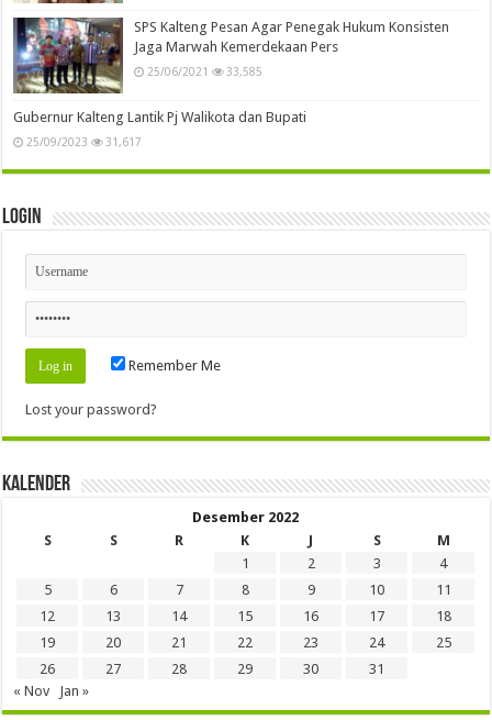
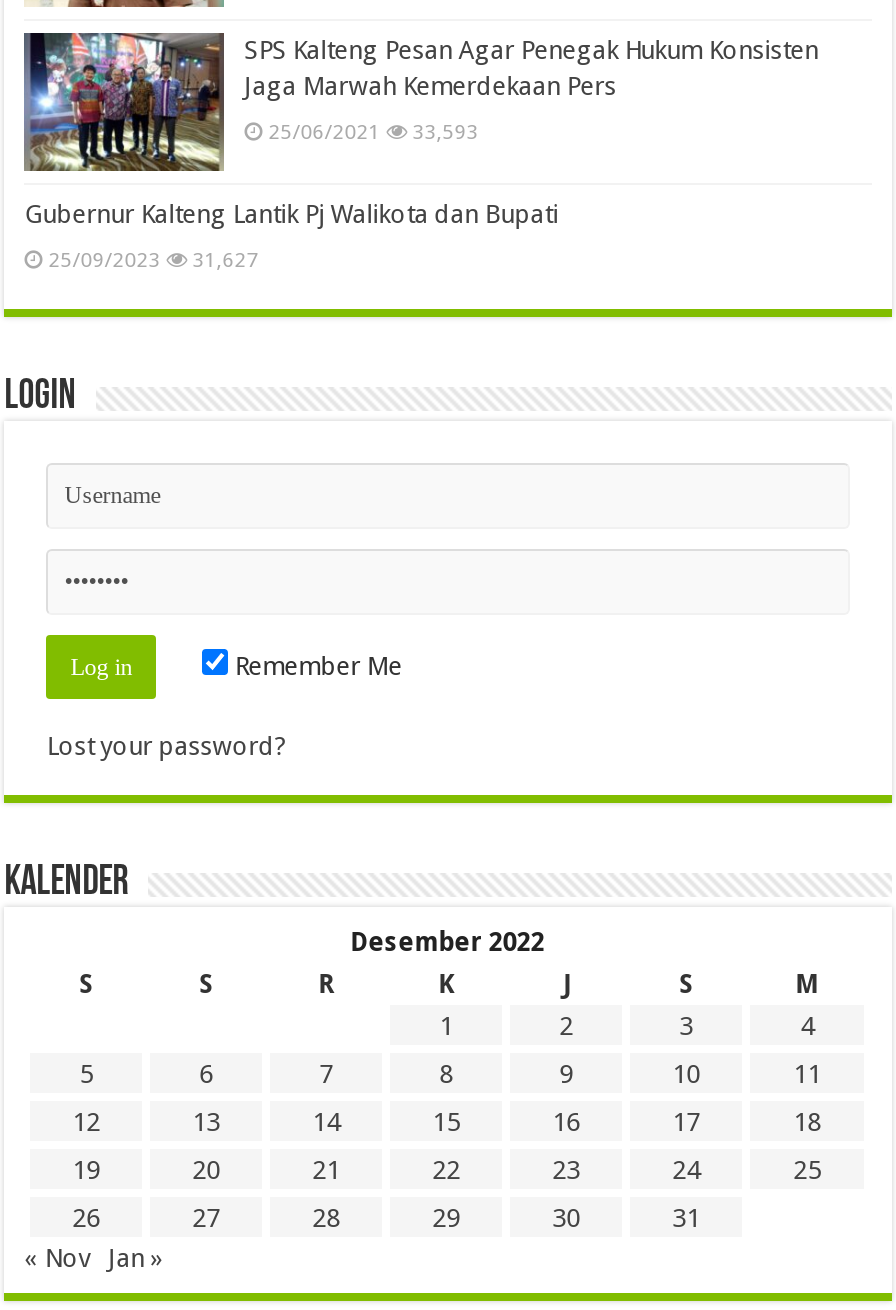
[147,65,263,79] 25/06/2021 33,585 -> [268,119,478,143] 25/06/2021 33,593
[27,135,142,148] 25/09/2023 31,617 -> [48,247,258,271] 25/09/2023 31,627

